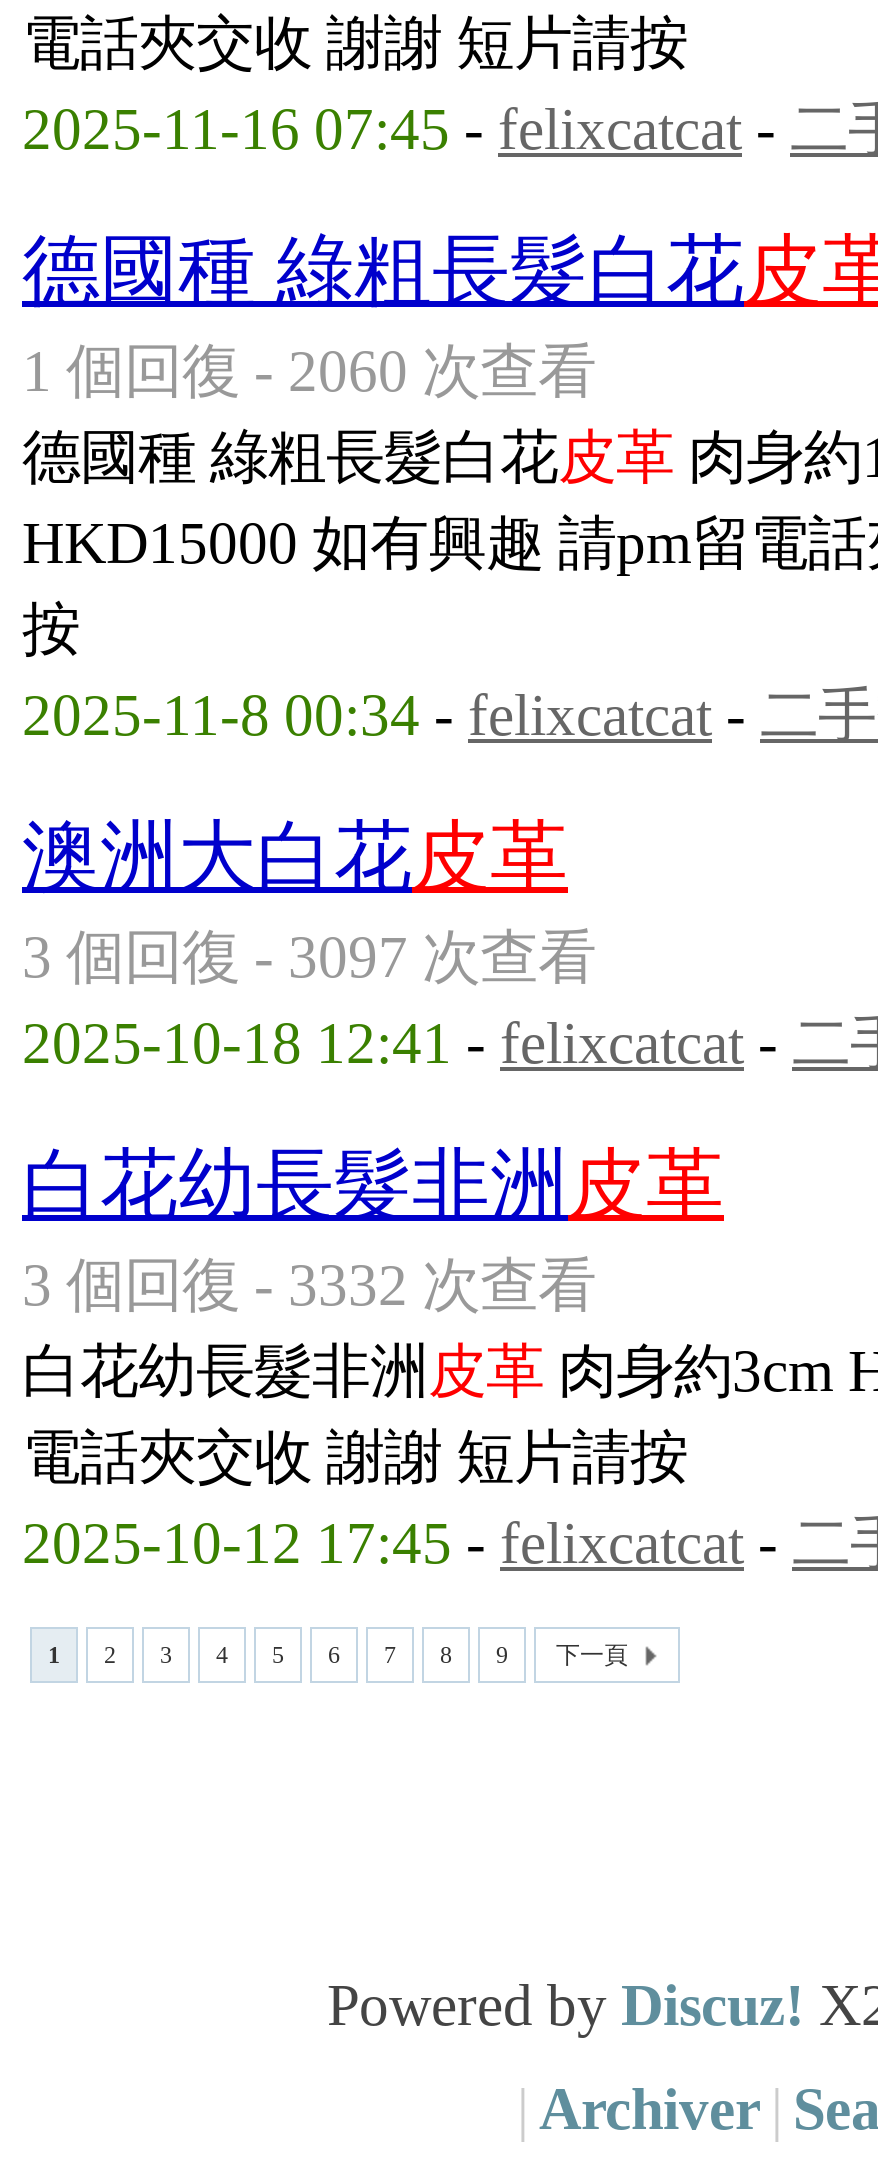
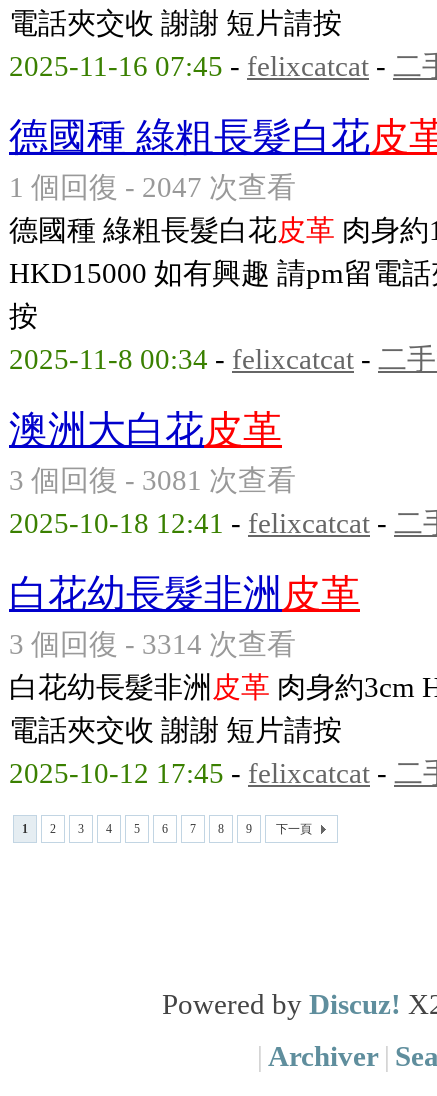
[22,339,596,403] 1 個回復 - 2060 次查看 -> [9,171,296,203] 1 個回復 - 2047 次查看
[22,925,596,989] 3 個回復 - 3097 次查看 -> [9,464,296,496] 3 個回復 - 3081 次查看
[22,1253,596,1317] 3 個回復 - 3332 次查看 -> [9,628,296,660] 3 個回復 - 3314 次查看

